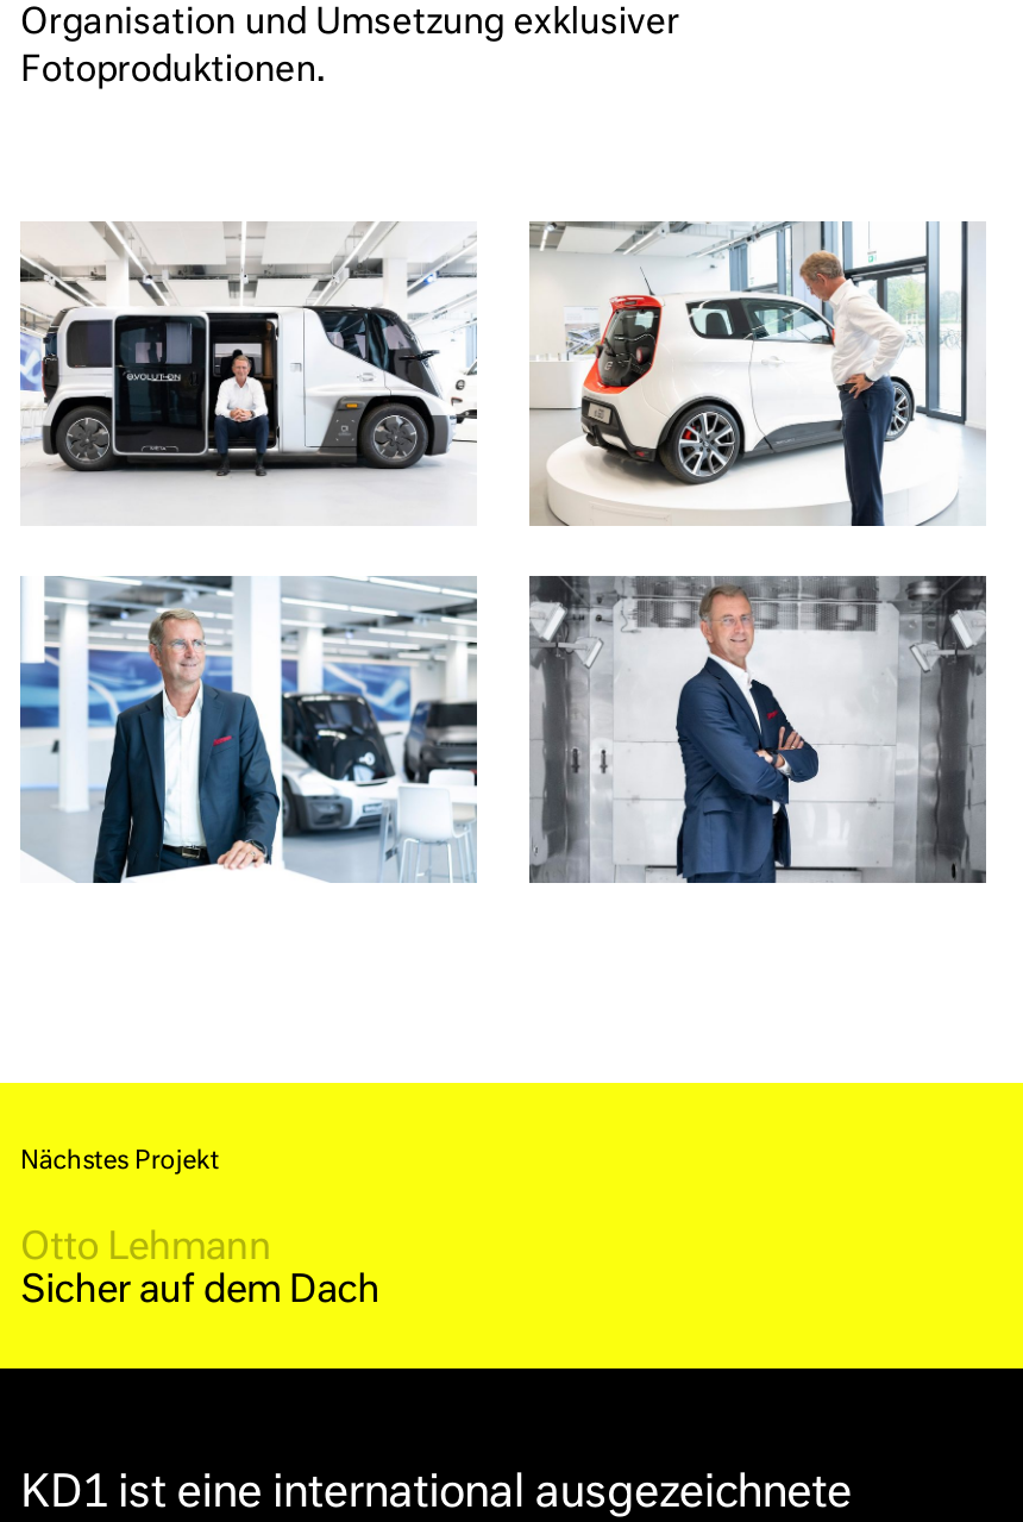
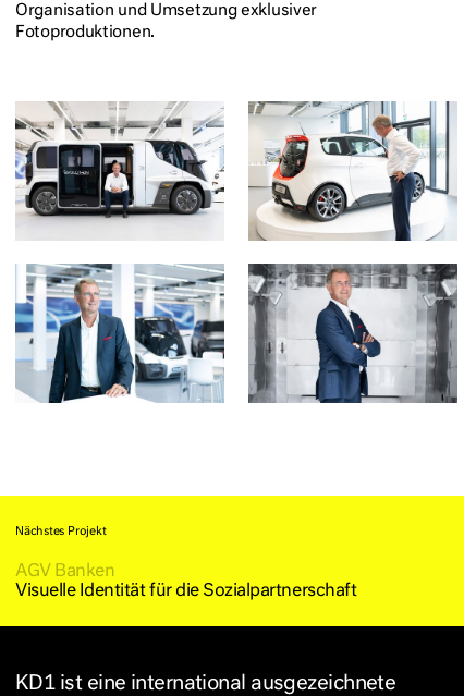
[20,1231,379,1312] Otto Lehmann | Sicher auf dem Dach -> [15,563,356,600] AGV Banken | Visuelle Identität für die Sozialpartnerschaft

